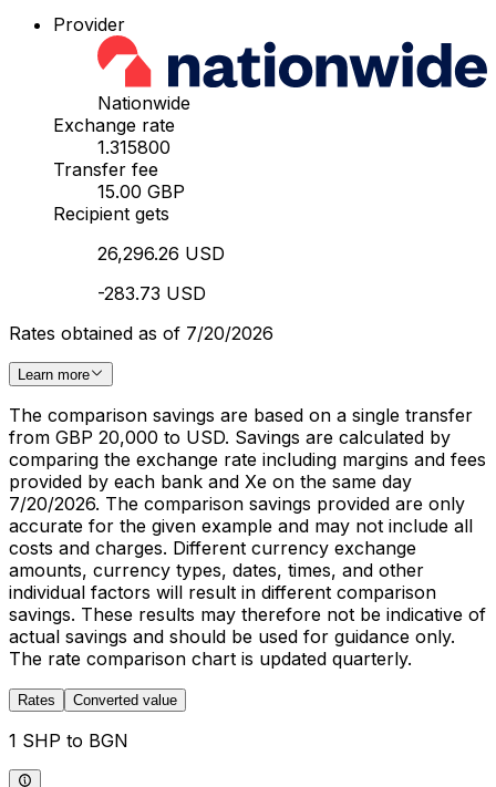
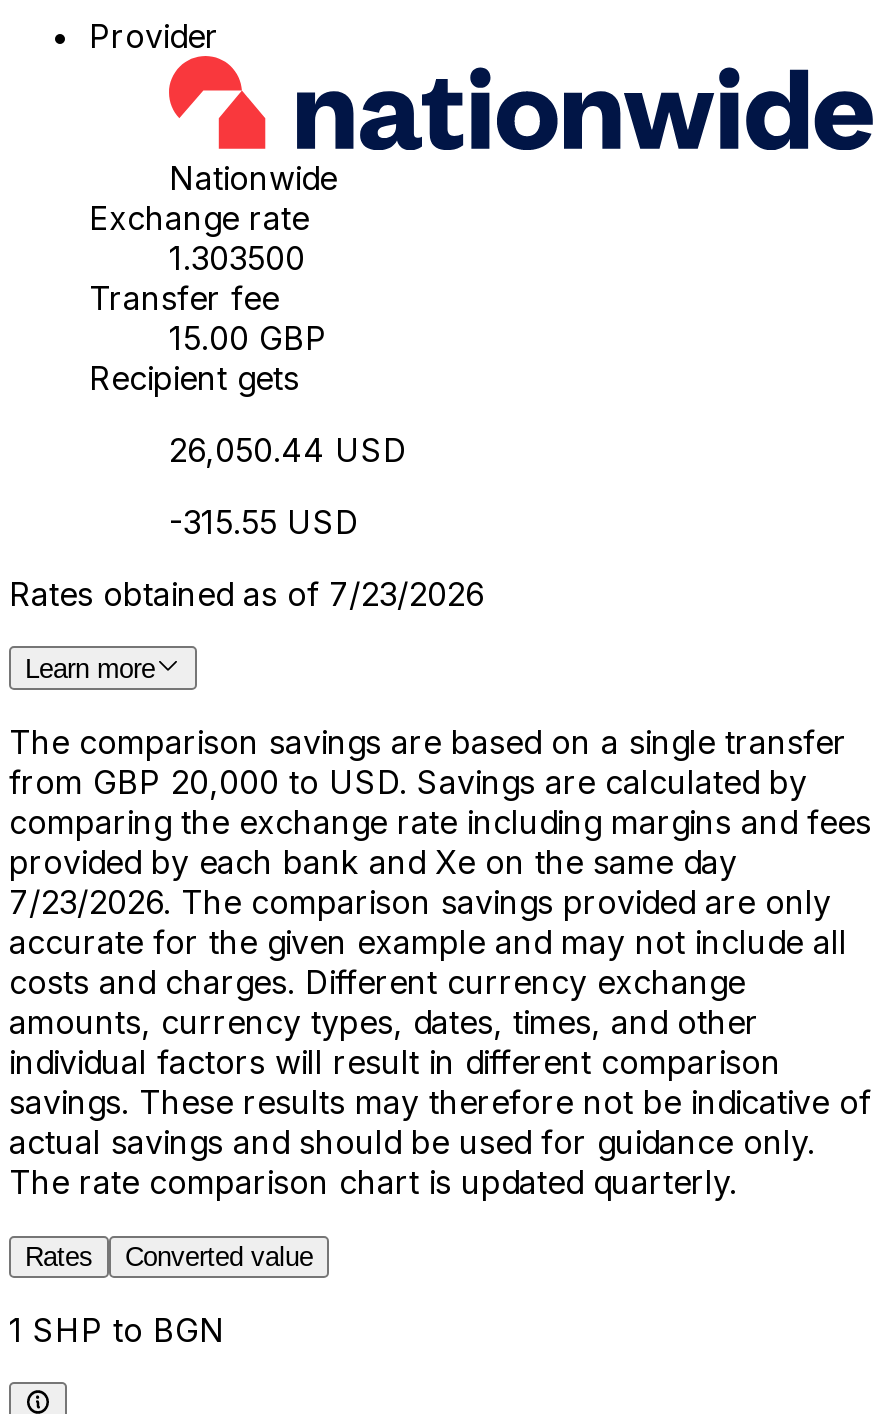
[97,136,170,158] 1.315800 -> [169,238,305,278] 1.303500
[97,242,225,265] 26,296.26 USD -> [169,430,407,470] 26,050.44 USD
[97,282,206,304] -283.73 USD -> [169,502,359,542] -315.55 USD
[9,322,273,344] Rates obtained as of 7/20/2026 -> [9,574,485,614] Rates obtained as of 7/23/2026
[9,493,465,515] 7/20/2026. The comparison savings provided are only -> [9,883,831,923] 7/23/2026. The comparison savings provided are only

